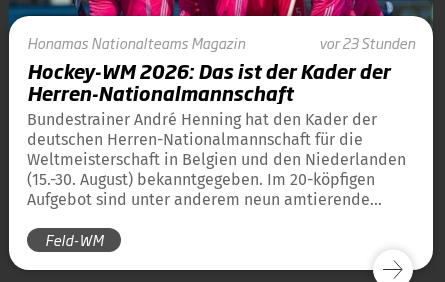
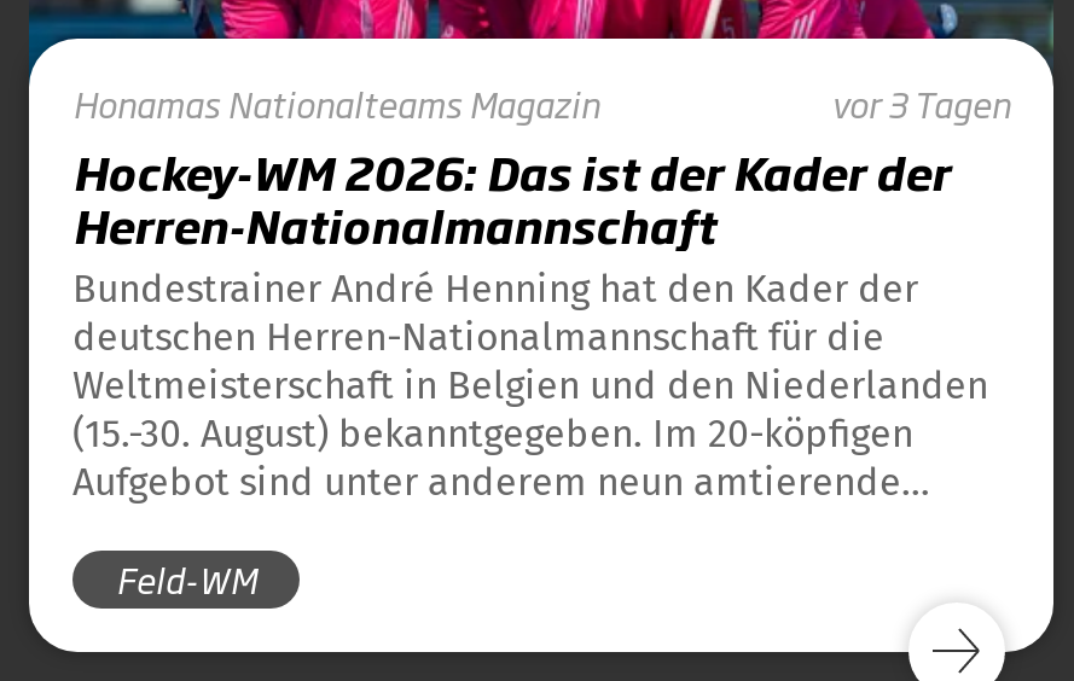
[319,32,415,53] vor 23 Stunden -> [831,77,1010,128] vor 3 Tagen

